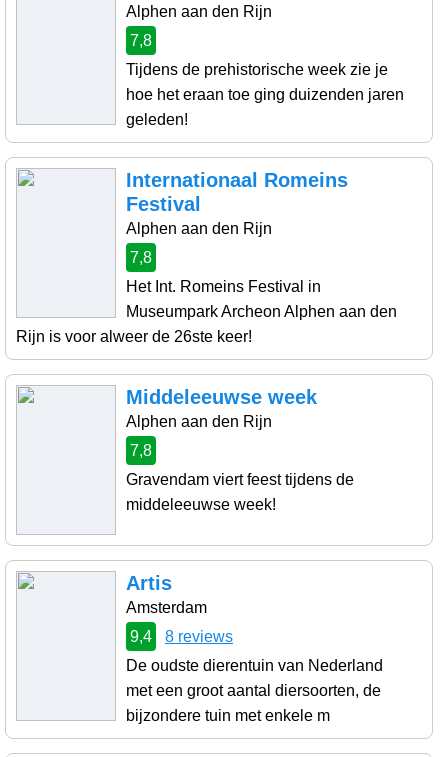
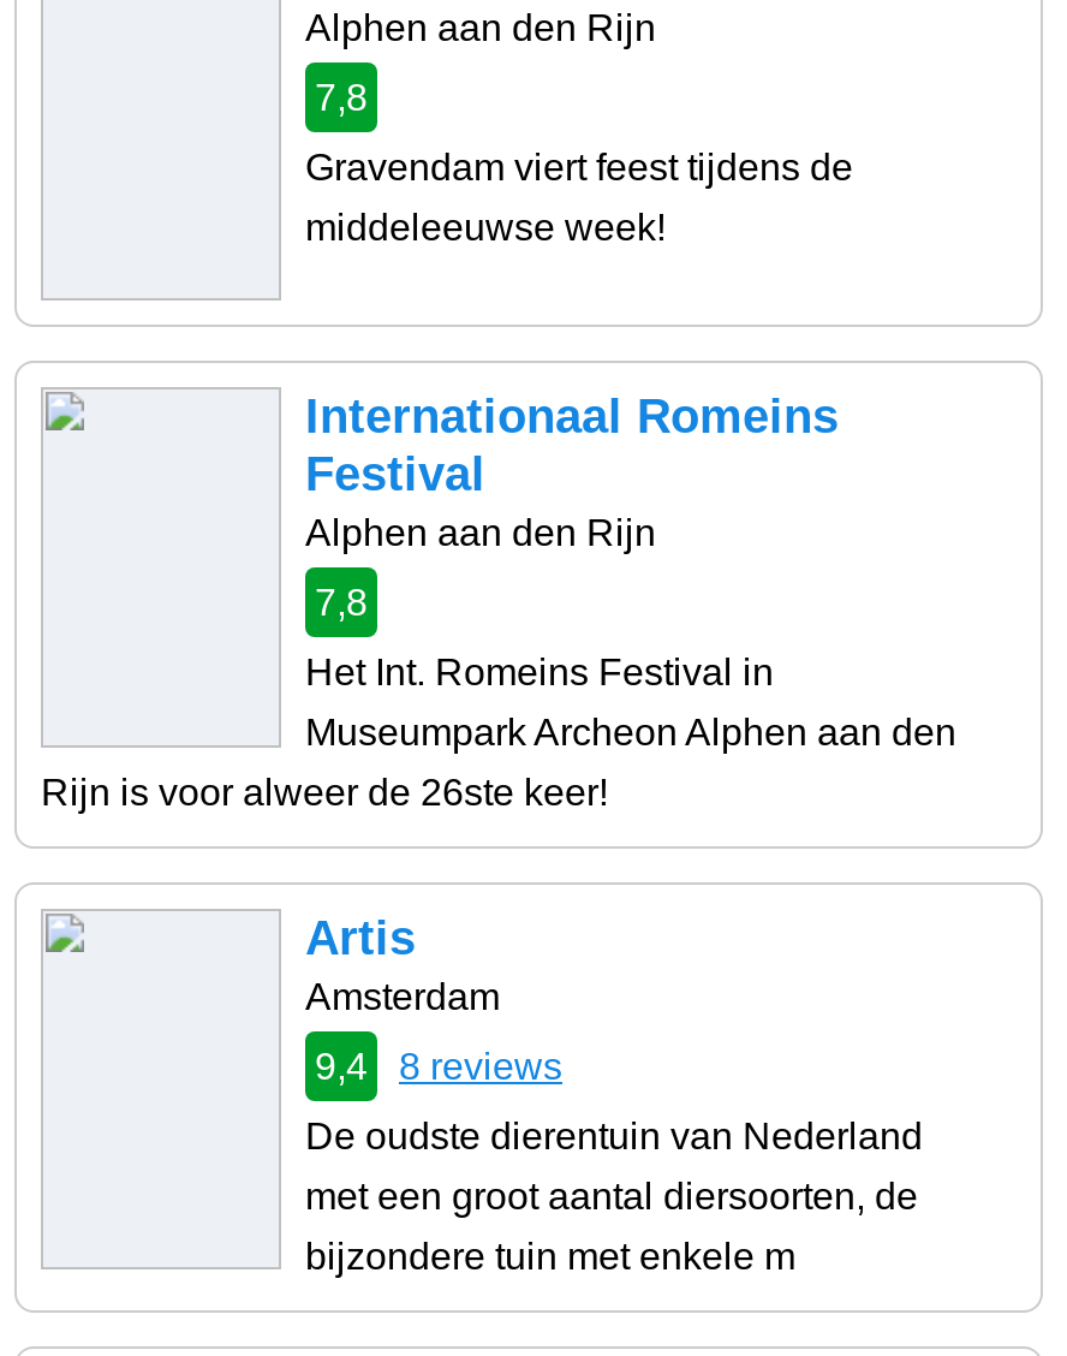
[126,61,404,128] Tijdens de prehistorische week zie je | hoe het eraan toe ging duizenden jaren | geleden! -> none
[126,386,317,459] Middeleeuwse week | Alphen aan den Rijn | 7,8 -> none
moved [126,471,354,513] -> [305,147,853,248]: Gravendam viert feest tijdens de | middeleeuwse week!

